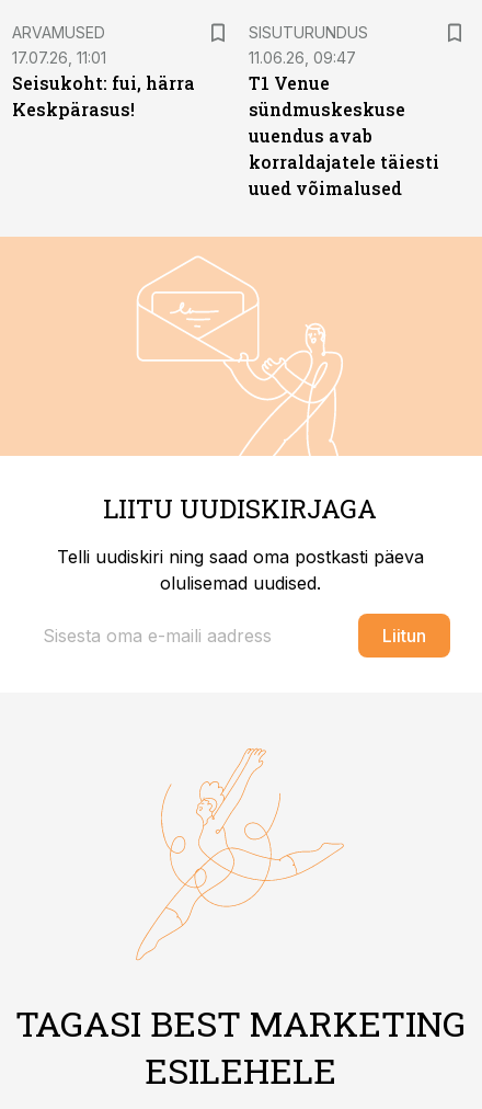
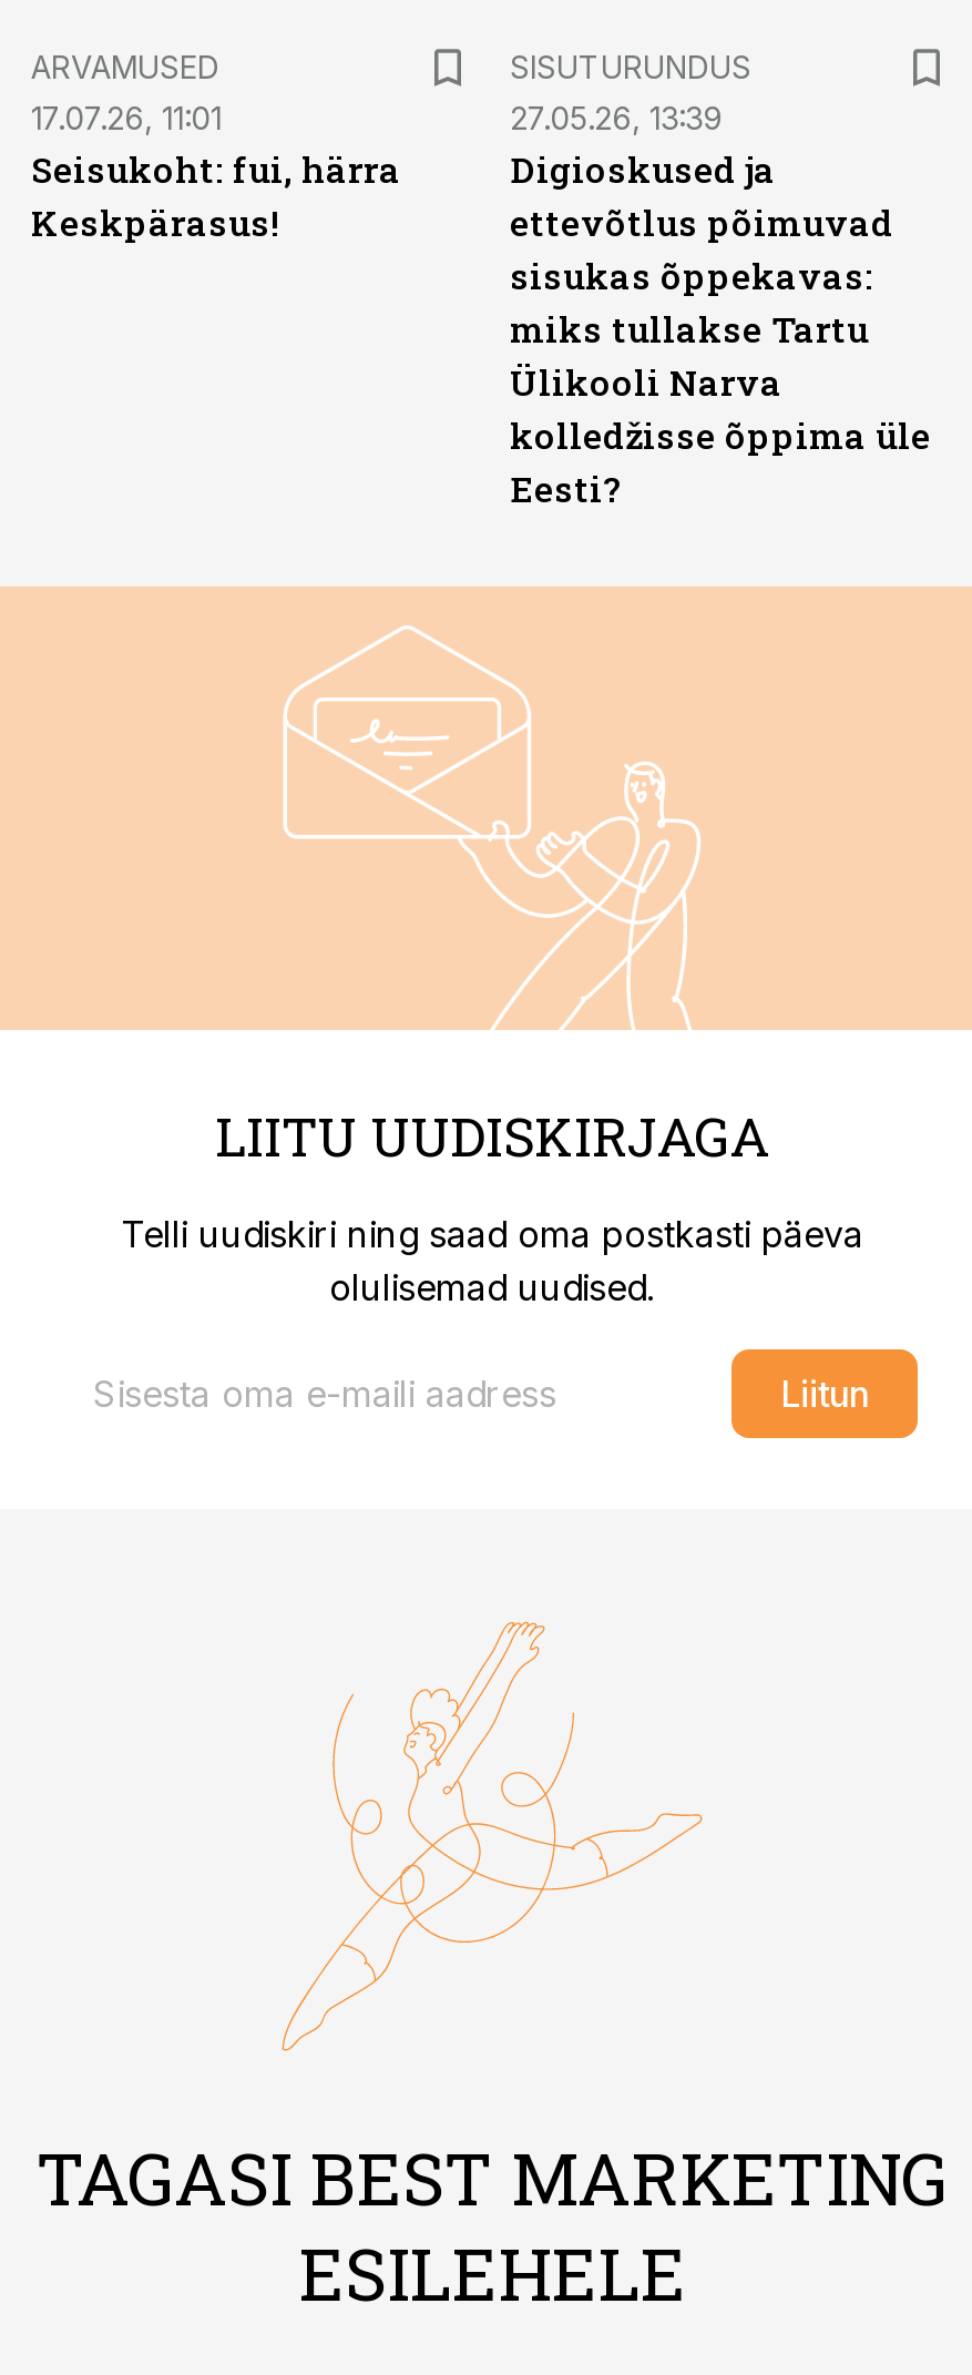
[249,48,439,199] 11.06.26, 09:47 | T1 Venue | sündmuskeskuse | uuendus avab | korraldajatele täiesti | uued võimalused -> [510,99,931,511] 27.05.26, 13:39 | Digioskused ja | ettevõtlus põimuvad | sisukas õppekavas: | miks tullakse Tartu | Ülikooli Narva | kolledžisse õppima üle | Eesti?

